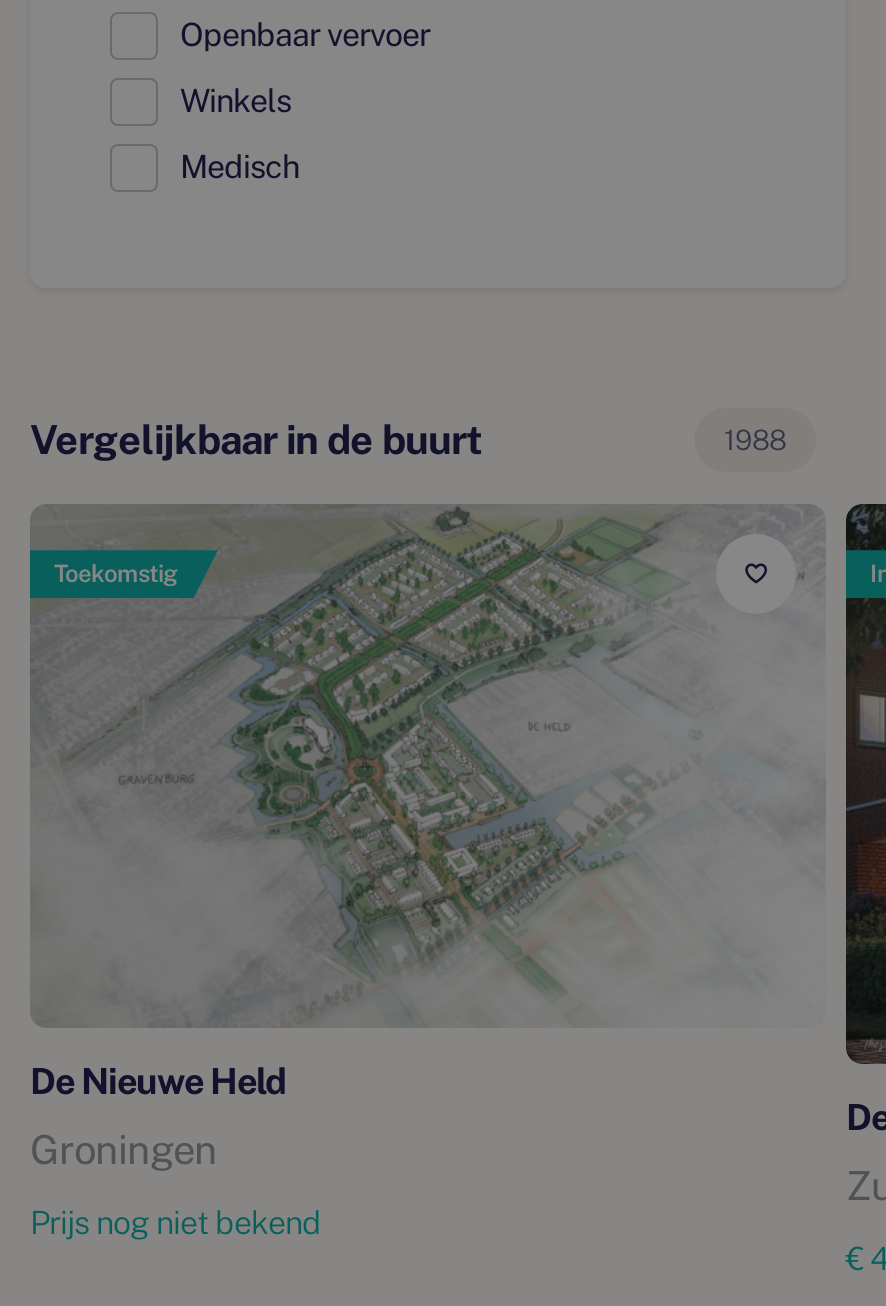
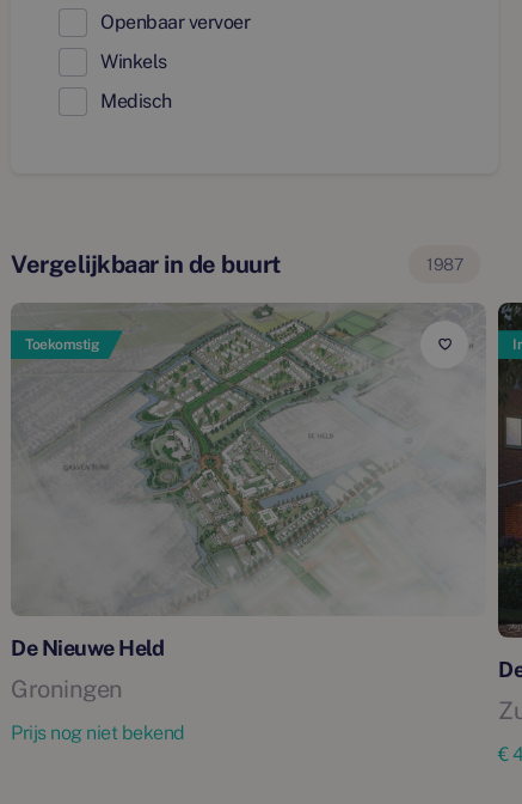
[724,423,786,455] 1988 -> [426,254,462,274] 1987

